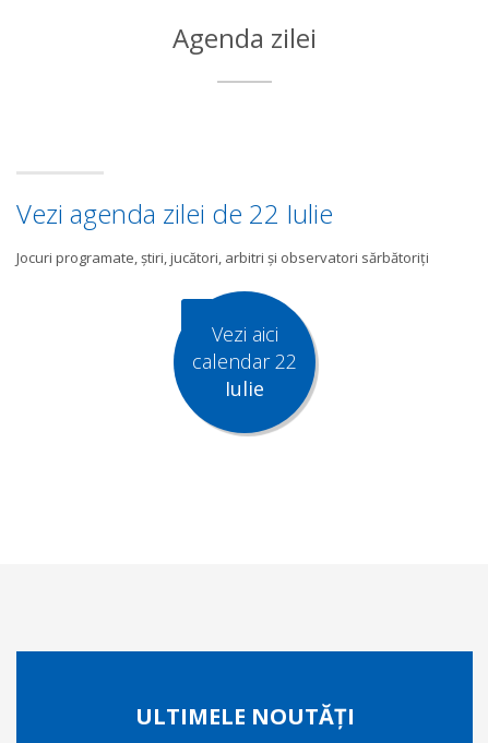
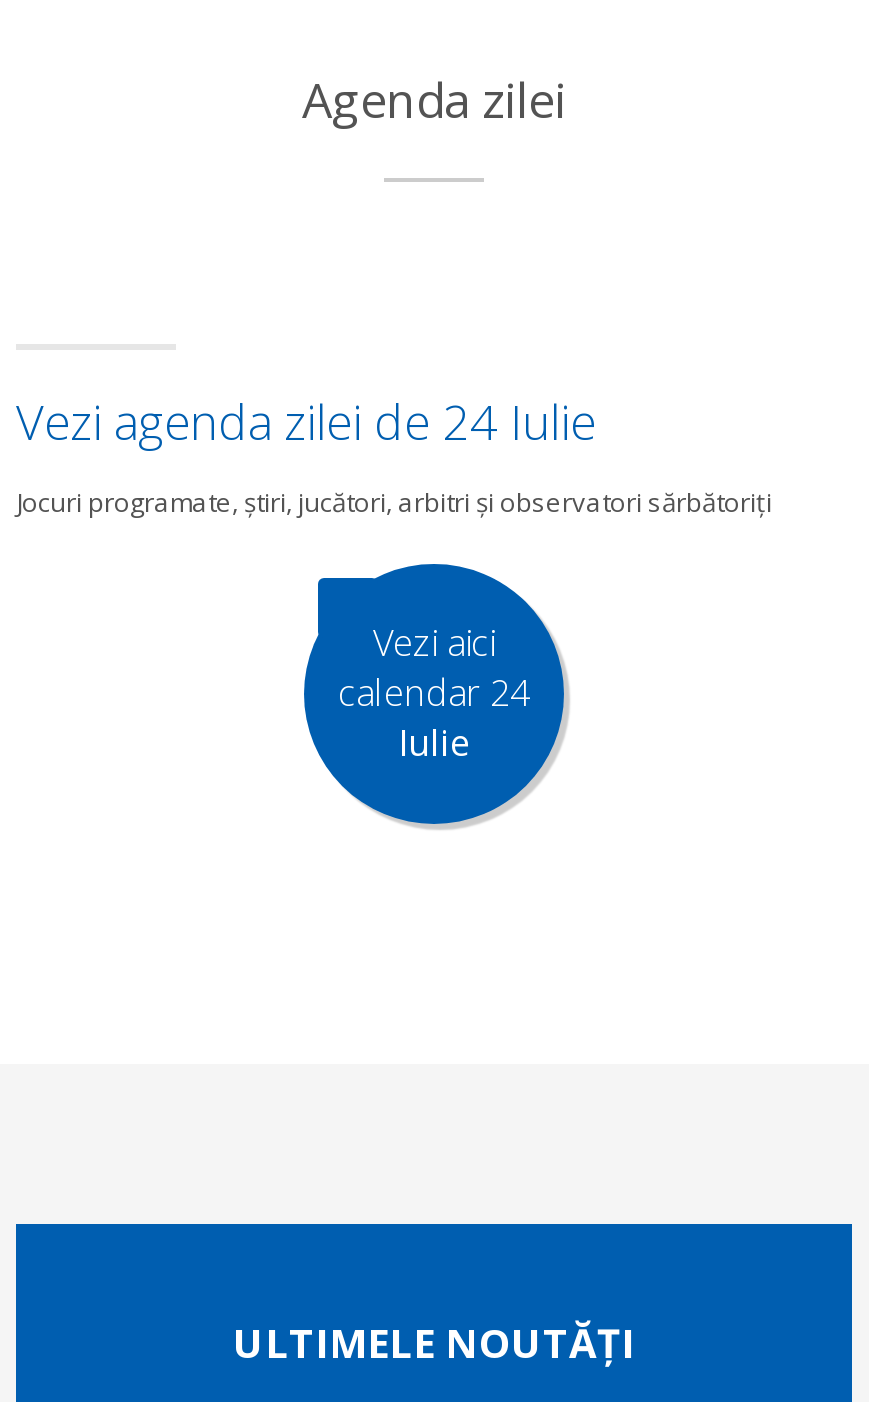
[16,195,333,231] Vezi agenda zilei de 22 Iulie -> [16,387,596,453] Vezi agenda zilei de 24 Iulie
[192,348,297,374] calendar 22 -> [338,667,530,715] calendar 24

